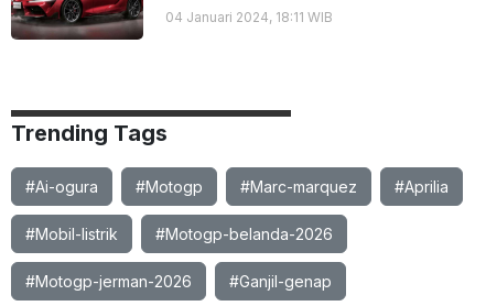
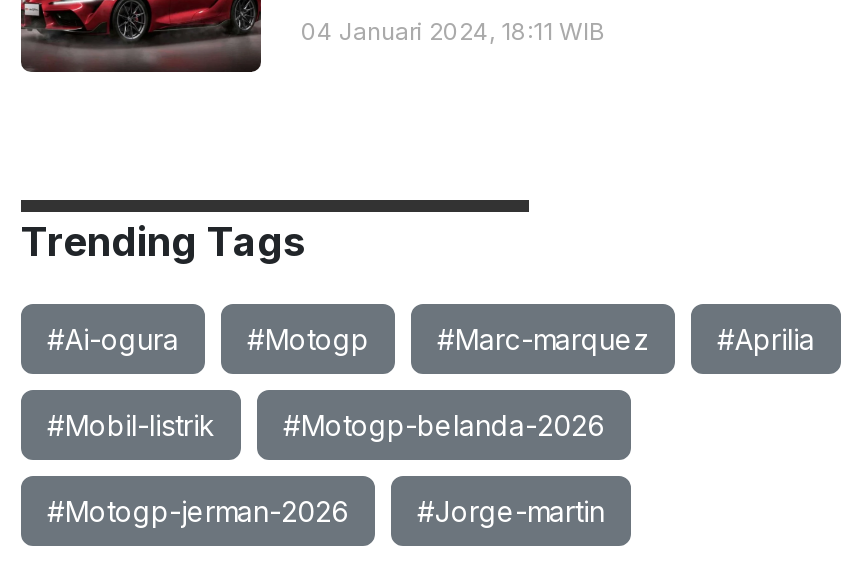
[229,271,332,290] #Ganjil-genap -> [417,493,605,527] #Jorge-martin

